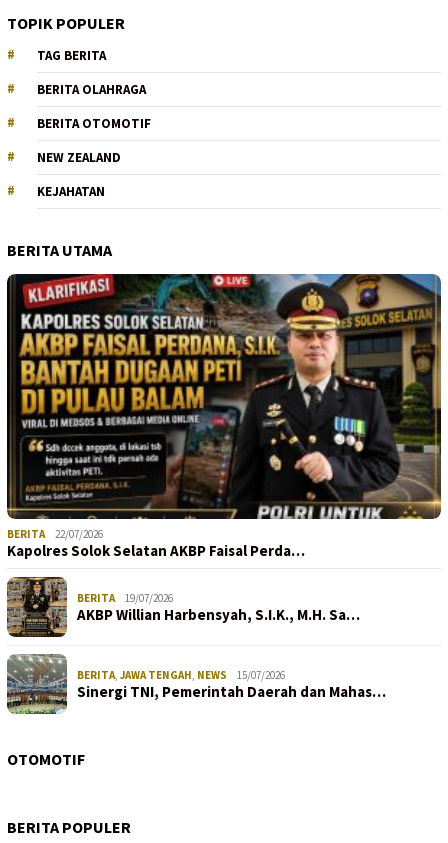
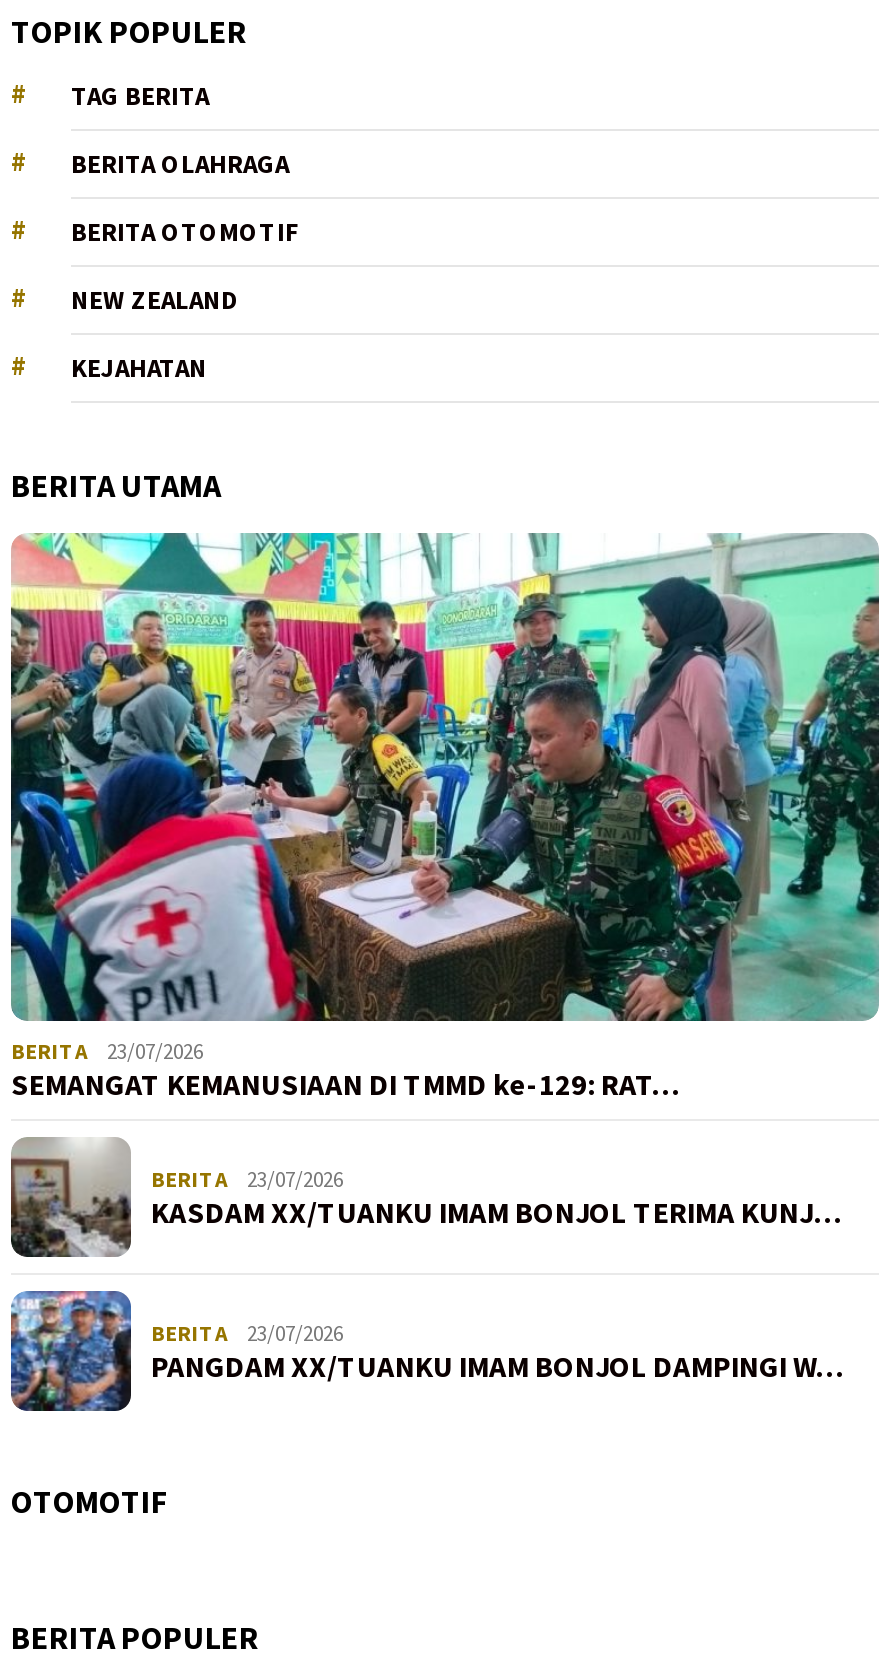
[6,273,442,560] [image] | 22/07/2026 | Kapolres Solok Selatan AKBP Faisal Perda… -> [9,531,881,1104] [image] | 23/07/2026 | SEMANGAT KEMANUSIAAN DI TMMD ke-129: RAT…
[7,576,360,638] [image] | 19/07/2026 | AKBP Willian Harbensyah, S.I.K., M.H. Sa… -> [11,1137,841,1257] [image] | 23/07/2026 | KASDAM XX/TUANKU IMAM BONJOL TERIMA KUNJ…
[7,654,386,715] [image] | BERITA, JAWA TENGAH, NEWS | 15/07/2026 | Sinergi TNI, Pemerintah Daerah dan Mahas… -> [11,1291,843,1413] [image] | BERITA | 23/07/2026 | PANGDAM XX/TUANKU IMAM BONJOL DAMPINGI W…

